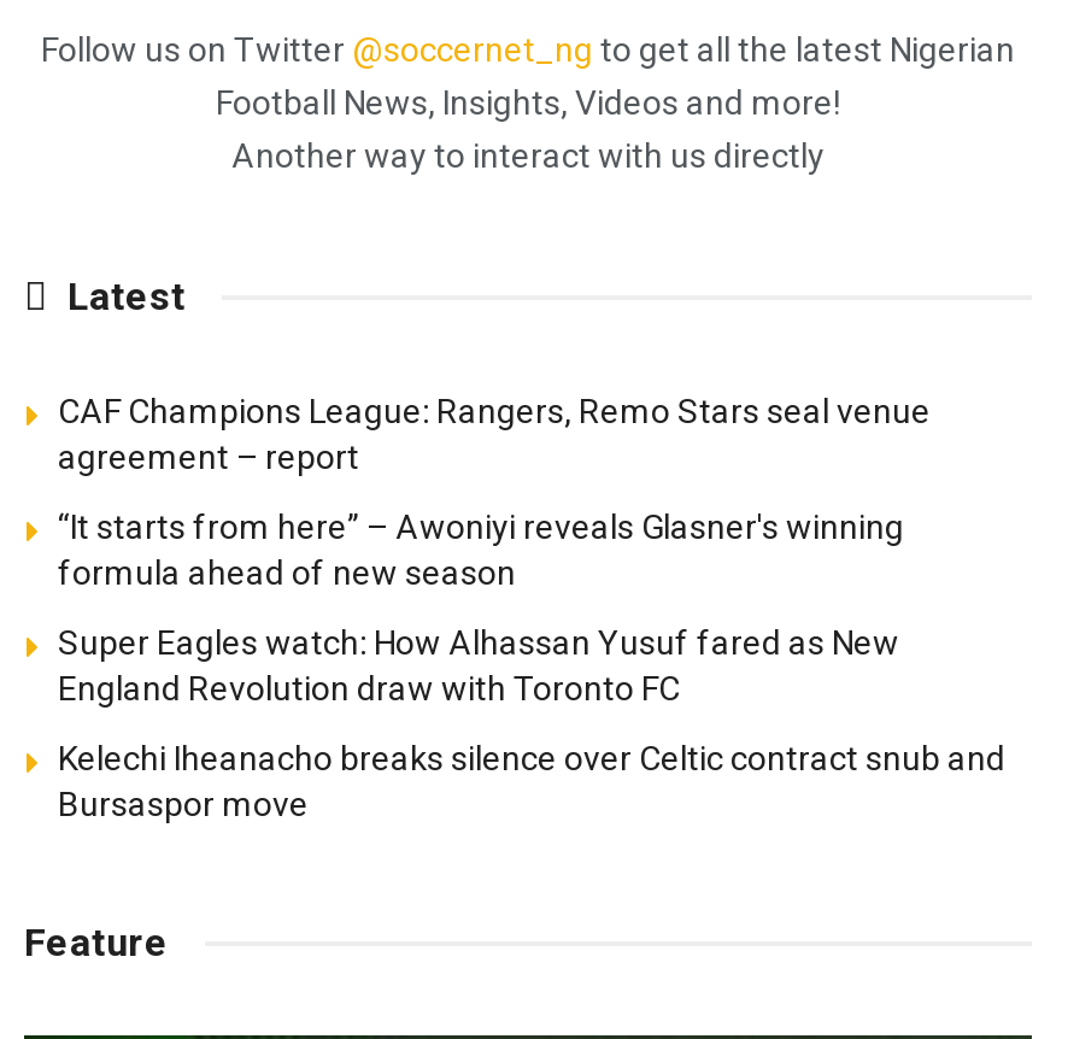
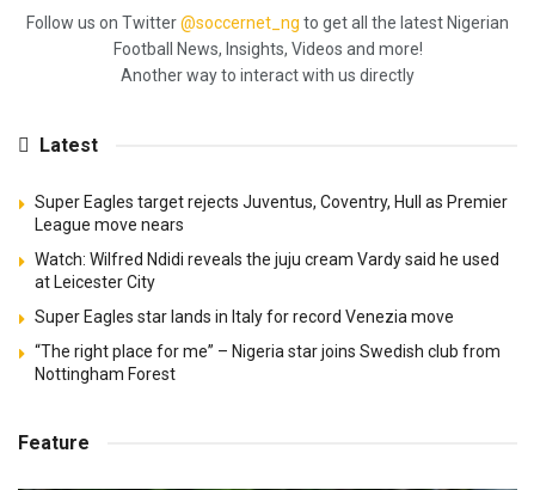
[58,392,931,477] CAF Champions League: Rangers, Remo Stars seal venue | agreement – report -> [35,192,508,234] Super Eagles target rejects Juventus, Coventry, Hull as Premier | League move nears
[58,508,904,592] “It starts from here” – Awoniyi reveals Glasner's winning | formula ahead of new season -> [35,249,499,291] Watch: Wilfred Ndidi reveals the juju cream Vardy said he used | at Leicester City
[58,624,899,708] Super Eagles watch: How Alhassan Yusuf fared as New | England Revolution draw with Toronto FC -> [35,307,454,326] Super Eagles star lands in Italy for record Venezia move
[58,739,1005,824] Kelechi Iheanacho breaks silence over Celtic contract snub and | Bursaspor move -> [35,341,501,383] “The right place for me” – Nigeria star joins Swedish club from | Nottingham Forest

